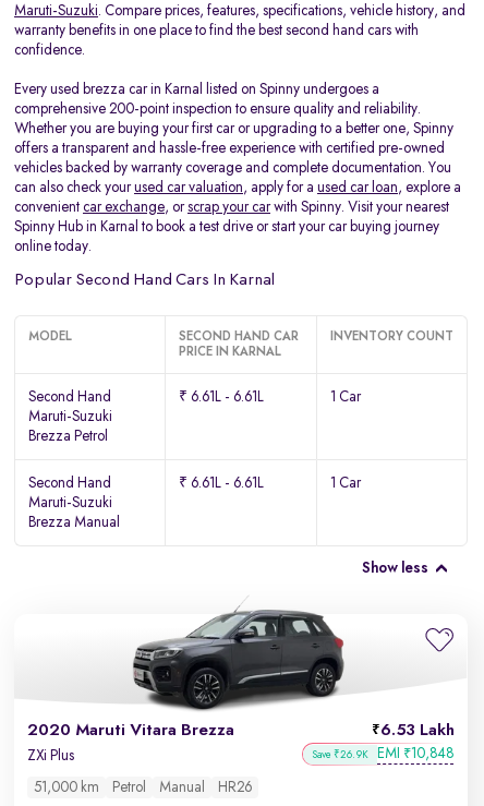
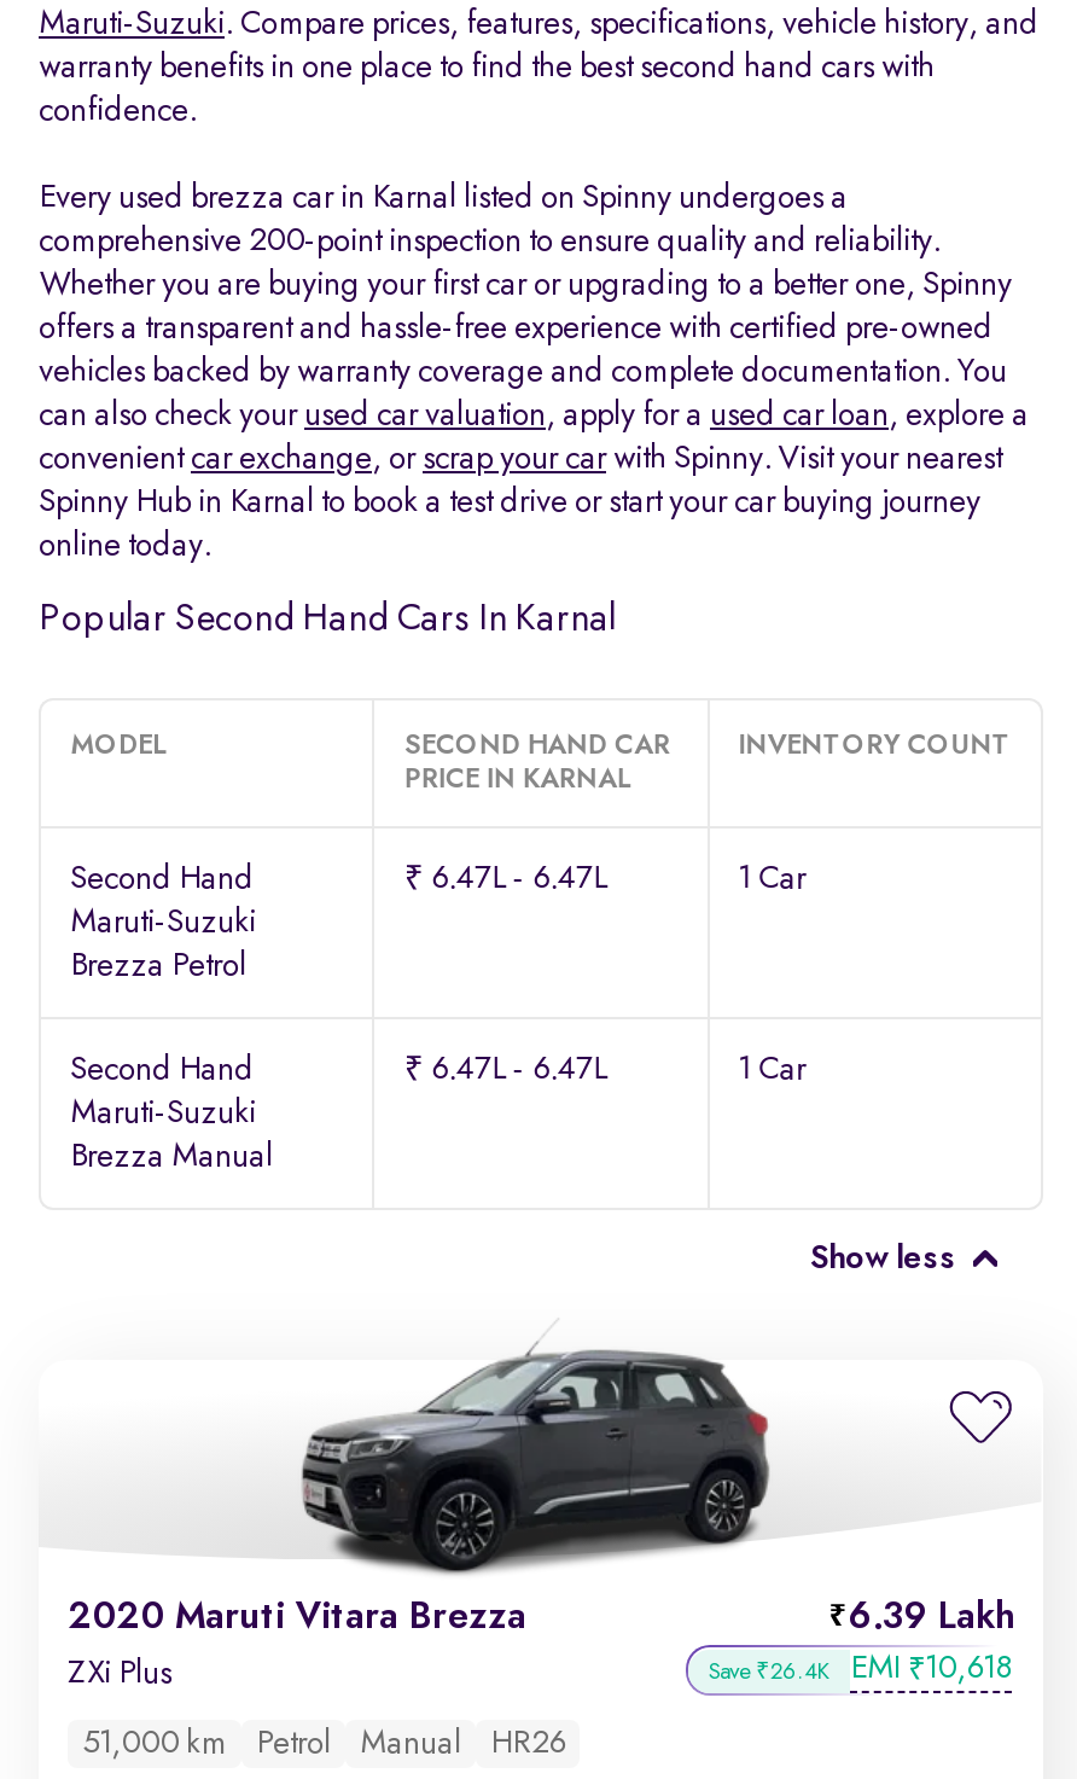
[179,389,264,405] ₹ 6.61L - 6.61L -> [404,862,607,896] ₹ 6.47L - 6.47L
[179,476,264,491] ₹ 6.61L - 6.61L -> [404,1053,607,1087] ₹ 6.47L - 6.47L
[380,722,455,739] 6.53 Lakh -> [848,1599,1014,1638] 6.39 Lakh
[312,749,368,760] Save ₹26.9K -> [708,1658,831,1682] Save ₹26.4K
[377,746,453,761] EMI ₹10,848 -> [850,1652,1012,1686] EMI ₹10,618

